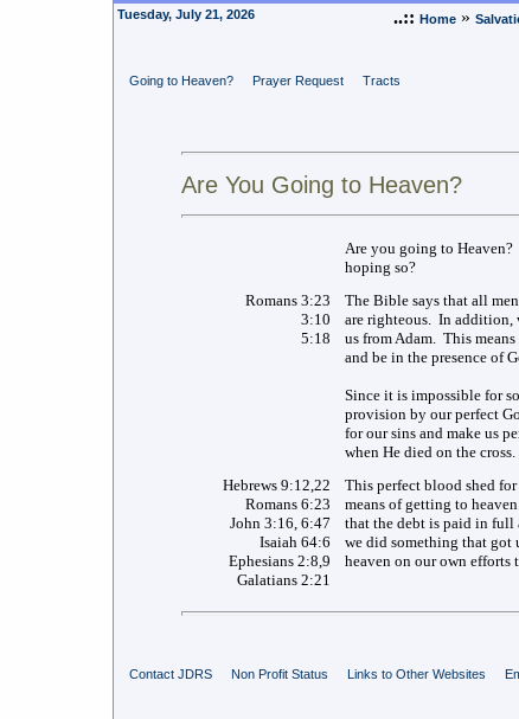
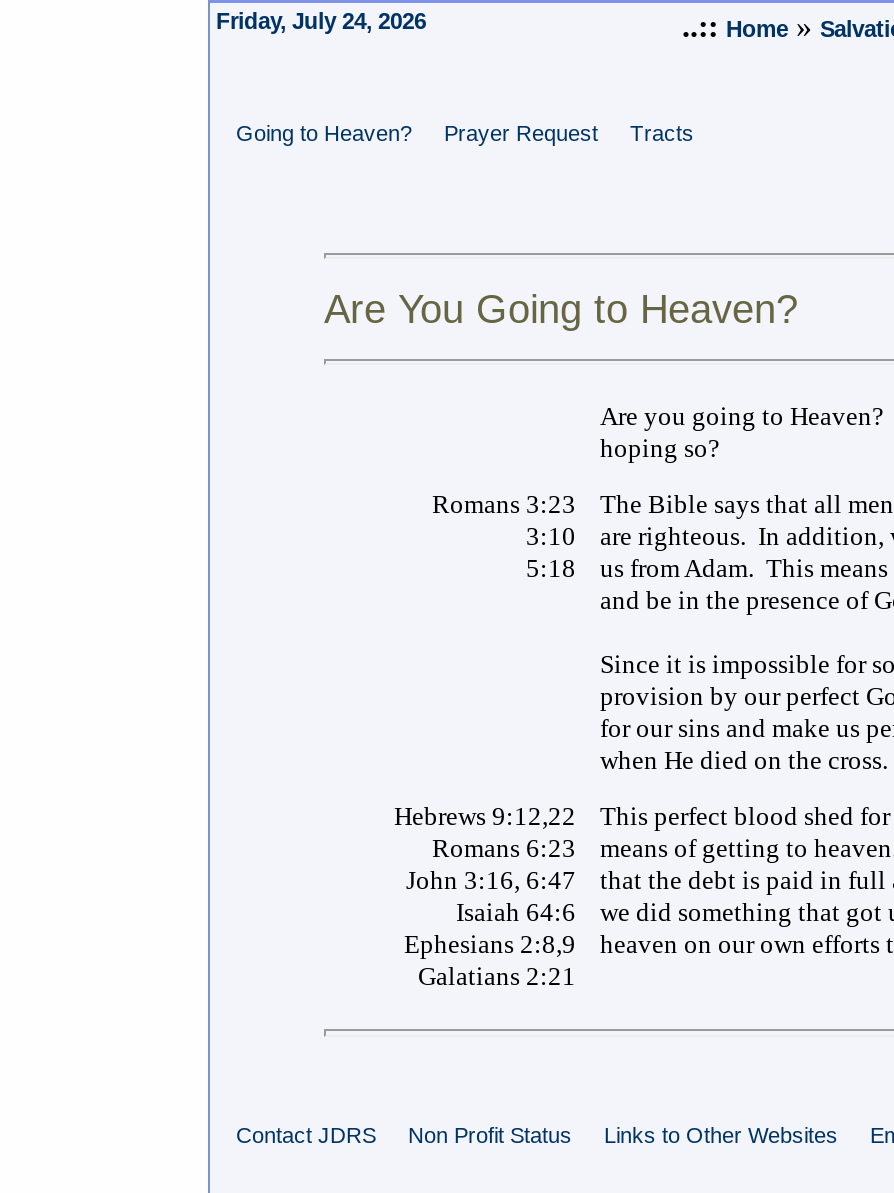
[117,7,255,21] Tuesday, July 21, 2026 -> [216,9,426,33] Friday, July 24, 2026

